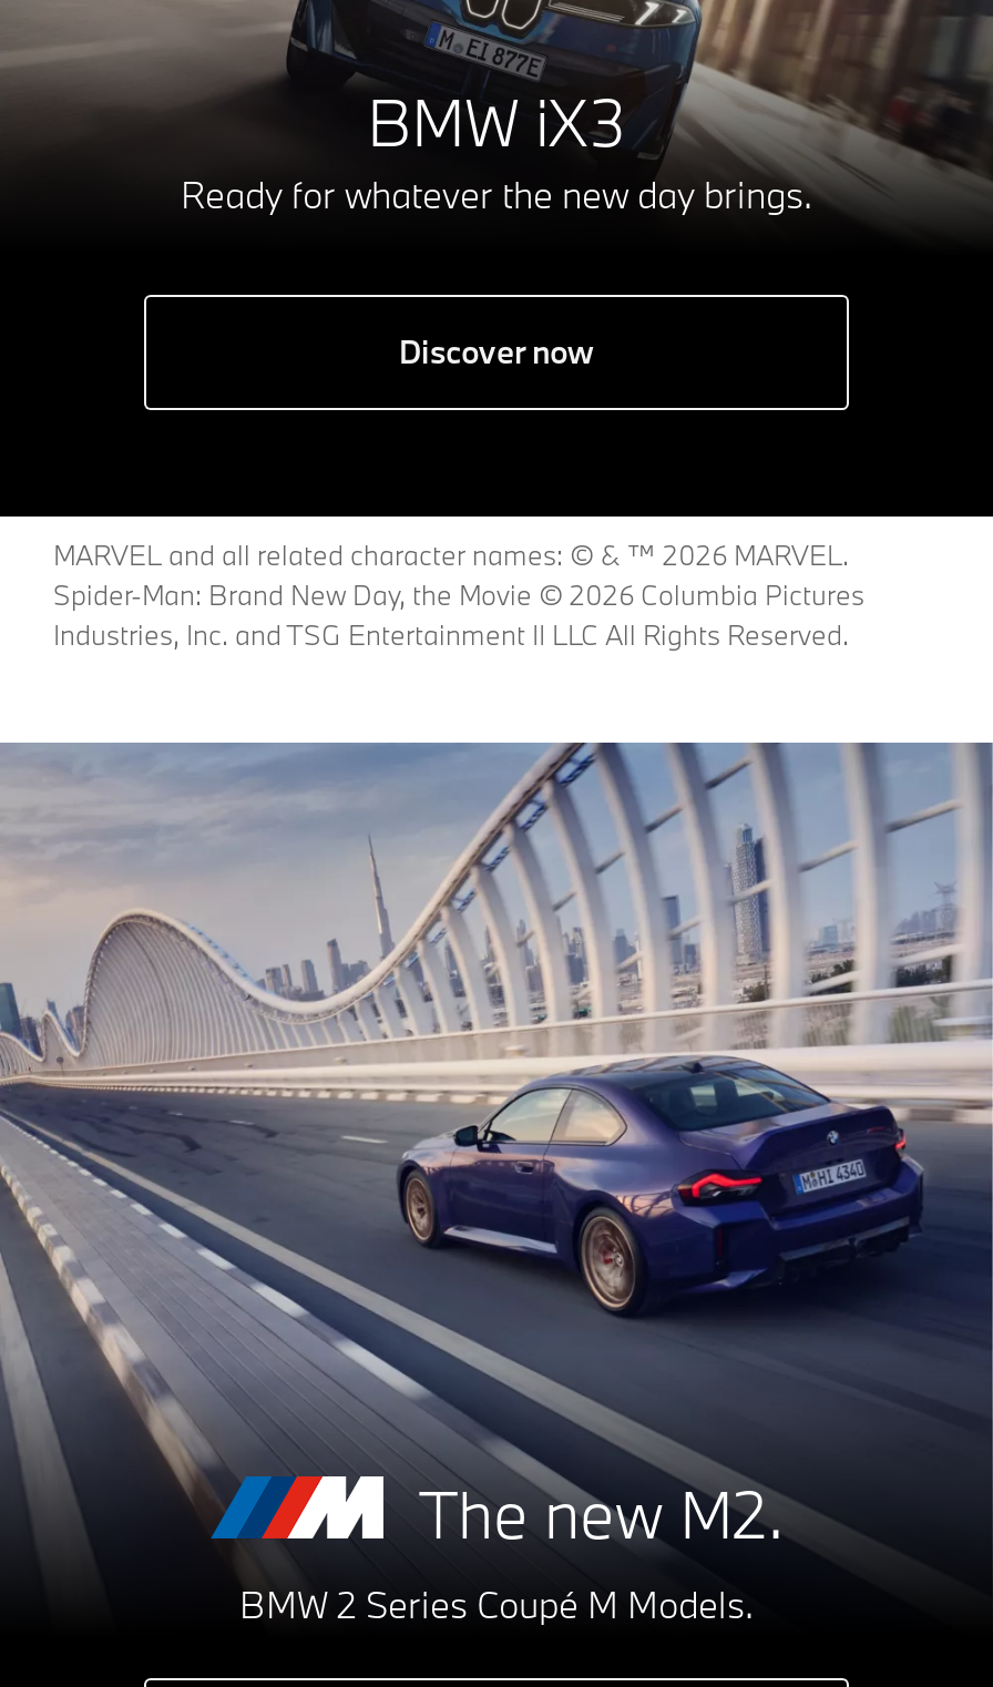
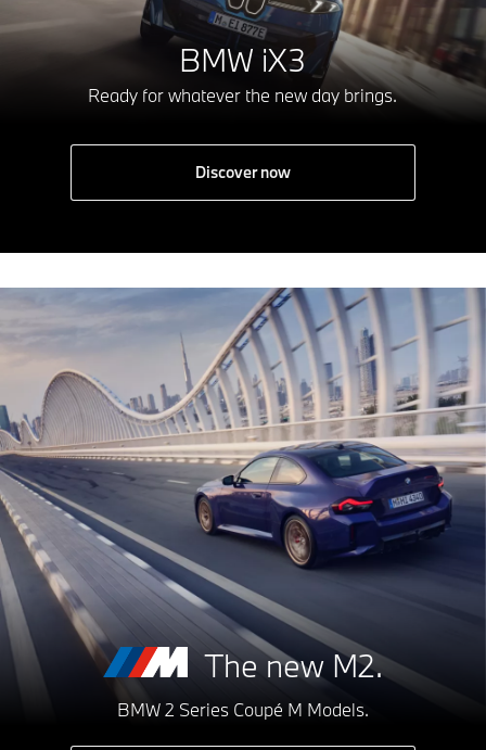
[53,536,864,652] MARVEL and all related character names: © & ™ 2026 MARVEL. | Spider-Man: Brand New Day, the Movie © 2026 Columbia Pictures | Industries, Inc. and TSG Entertainment II LLC All Rights Reserved. -> none

